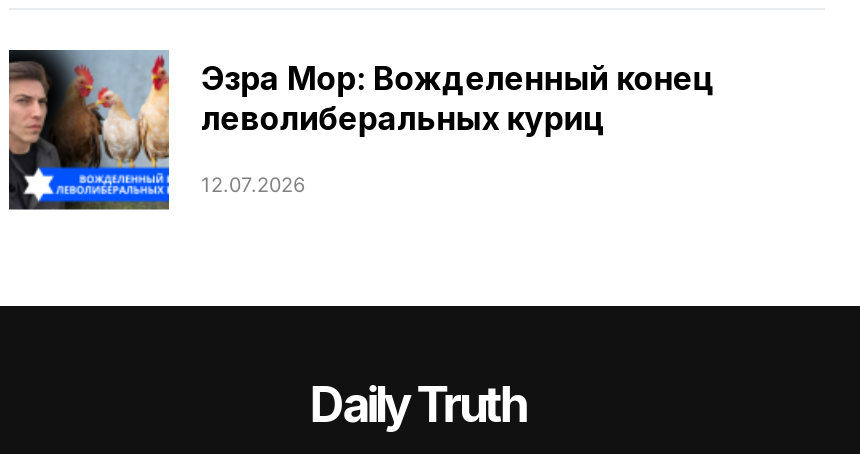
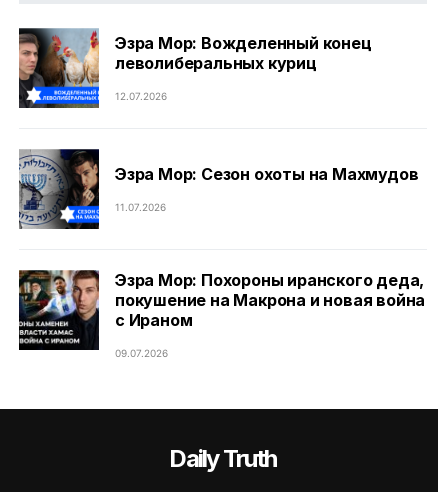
none -> [18,148,418,230] [image] | Эзра Мор: Сезон охоты на Махмудов | 11.07.2026
none -> [18,269,425,362] [image] | Эзра Мор: Похороны иранского деда, | покушение на Макрона и новая война | с Ираном | 09.07.2026

